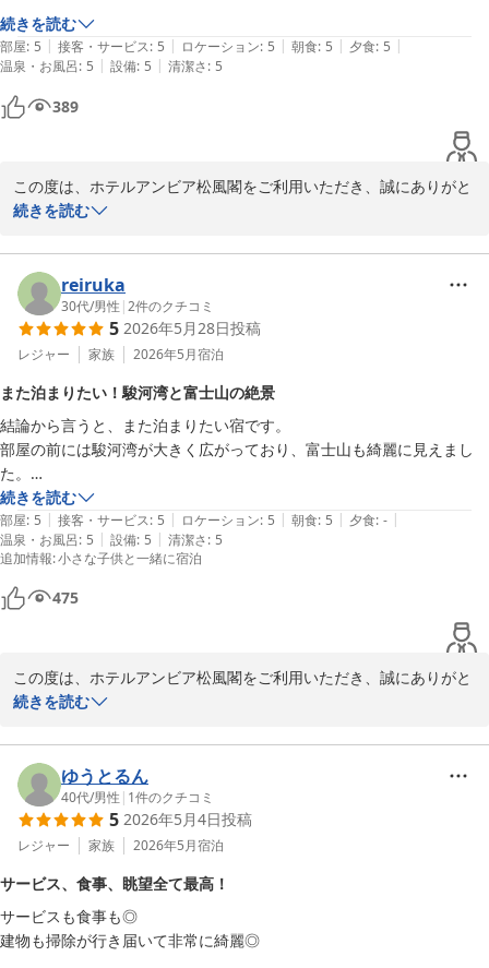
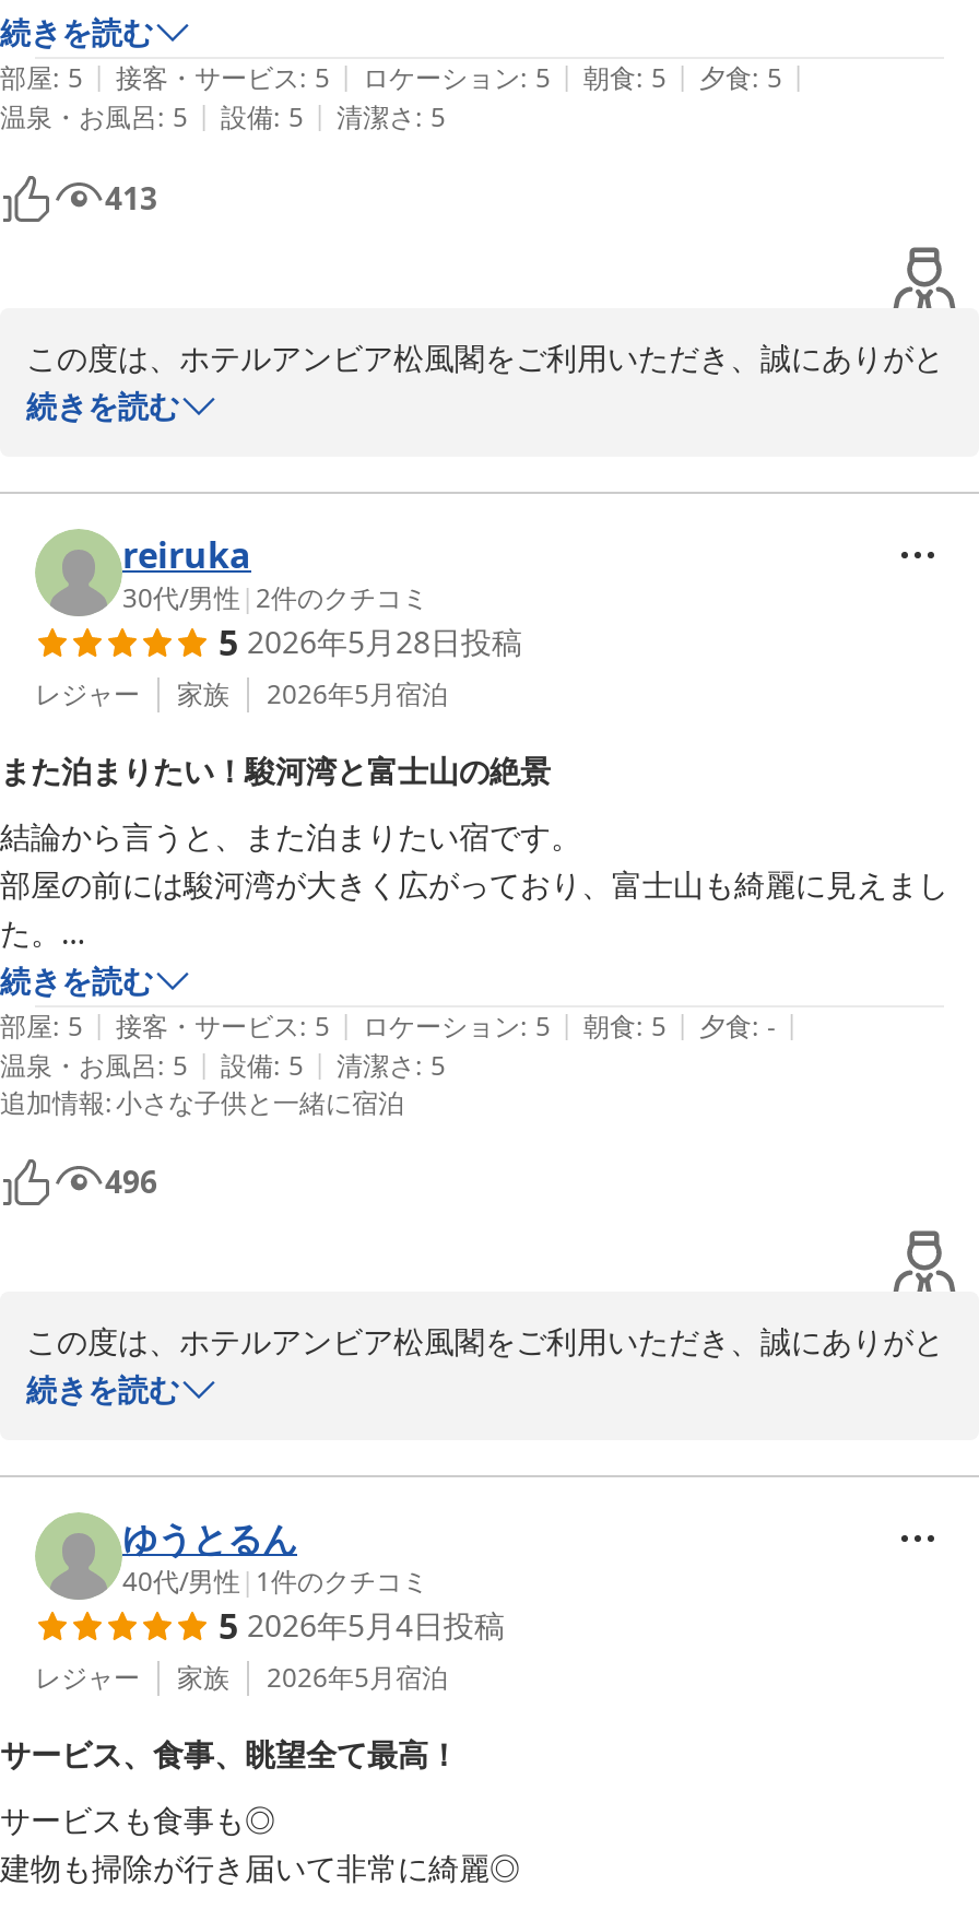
[52,96,79,117] 389 -> [105,177,157,219] 413
[52,587,79,608] 475 -> [105,1160,157,1202] 496

